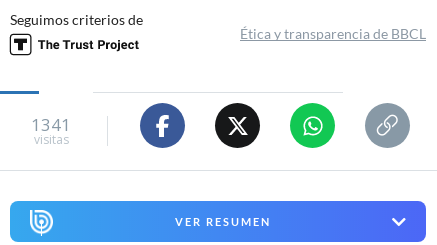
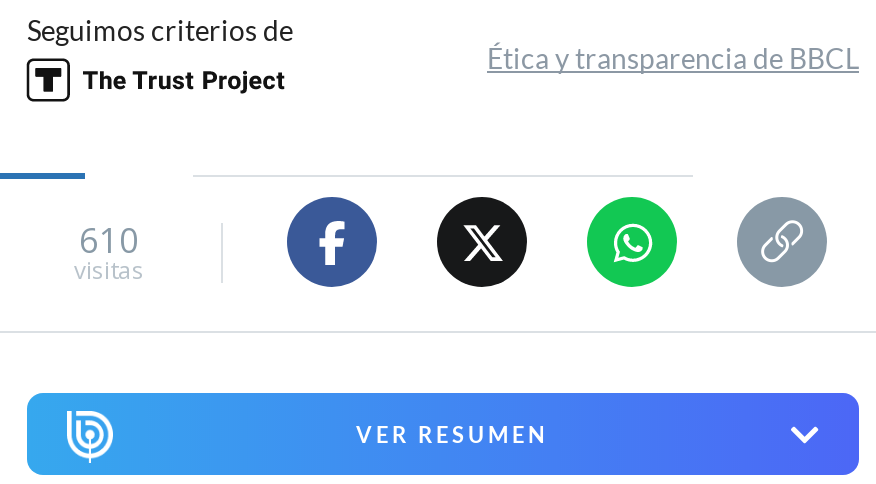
[31,113,71,136] 1341 -> [79,217,139,263] 610

